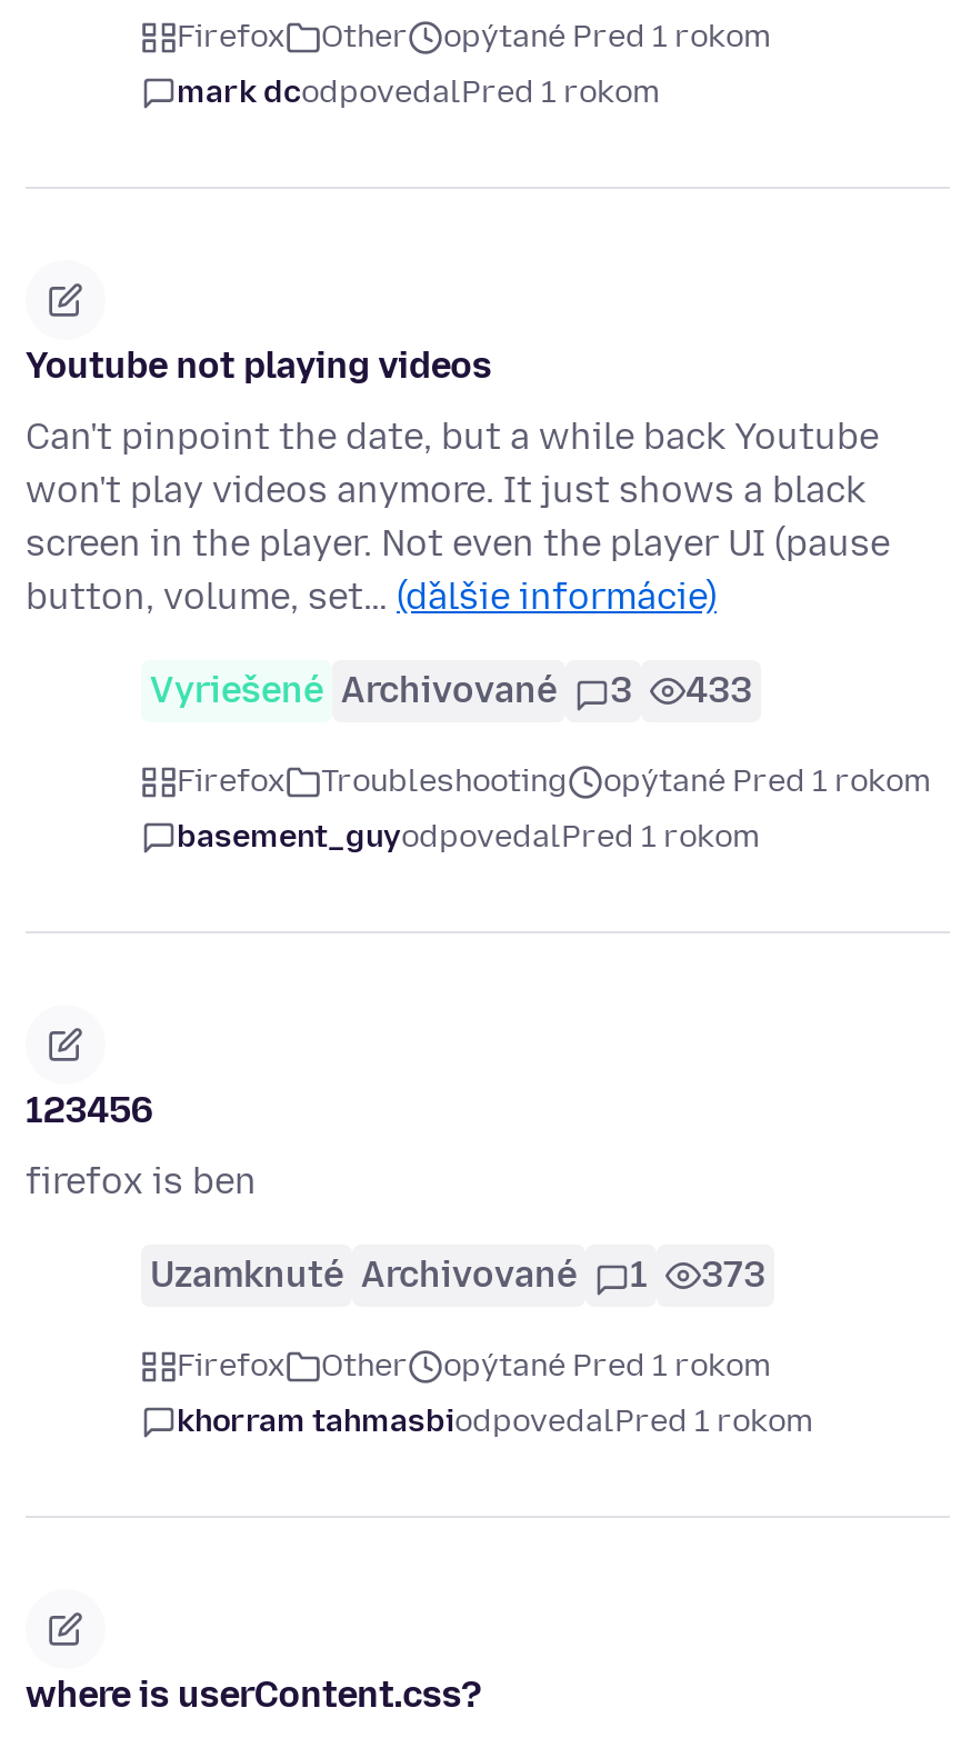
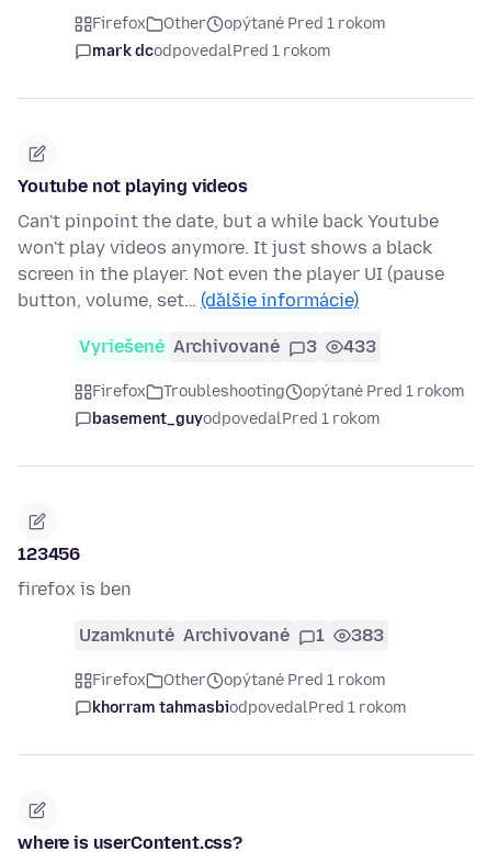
[150,1255,765,1297] Uzamknuté Archivované 1 373 -> [79,625,384,646] Uzamknuté Archivované 1 383

